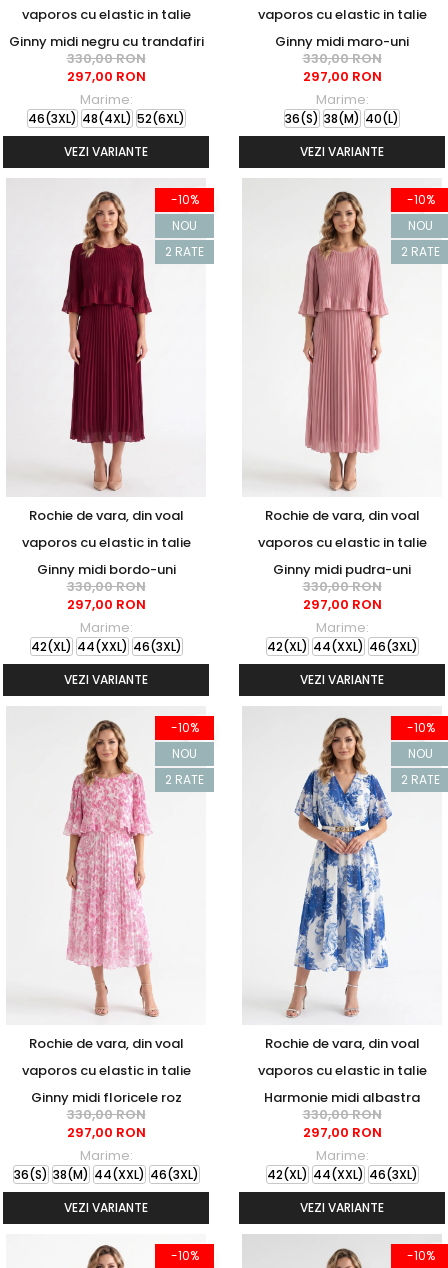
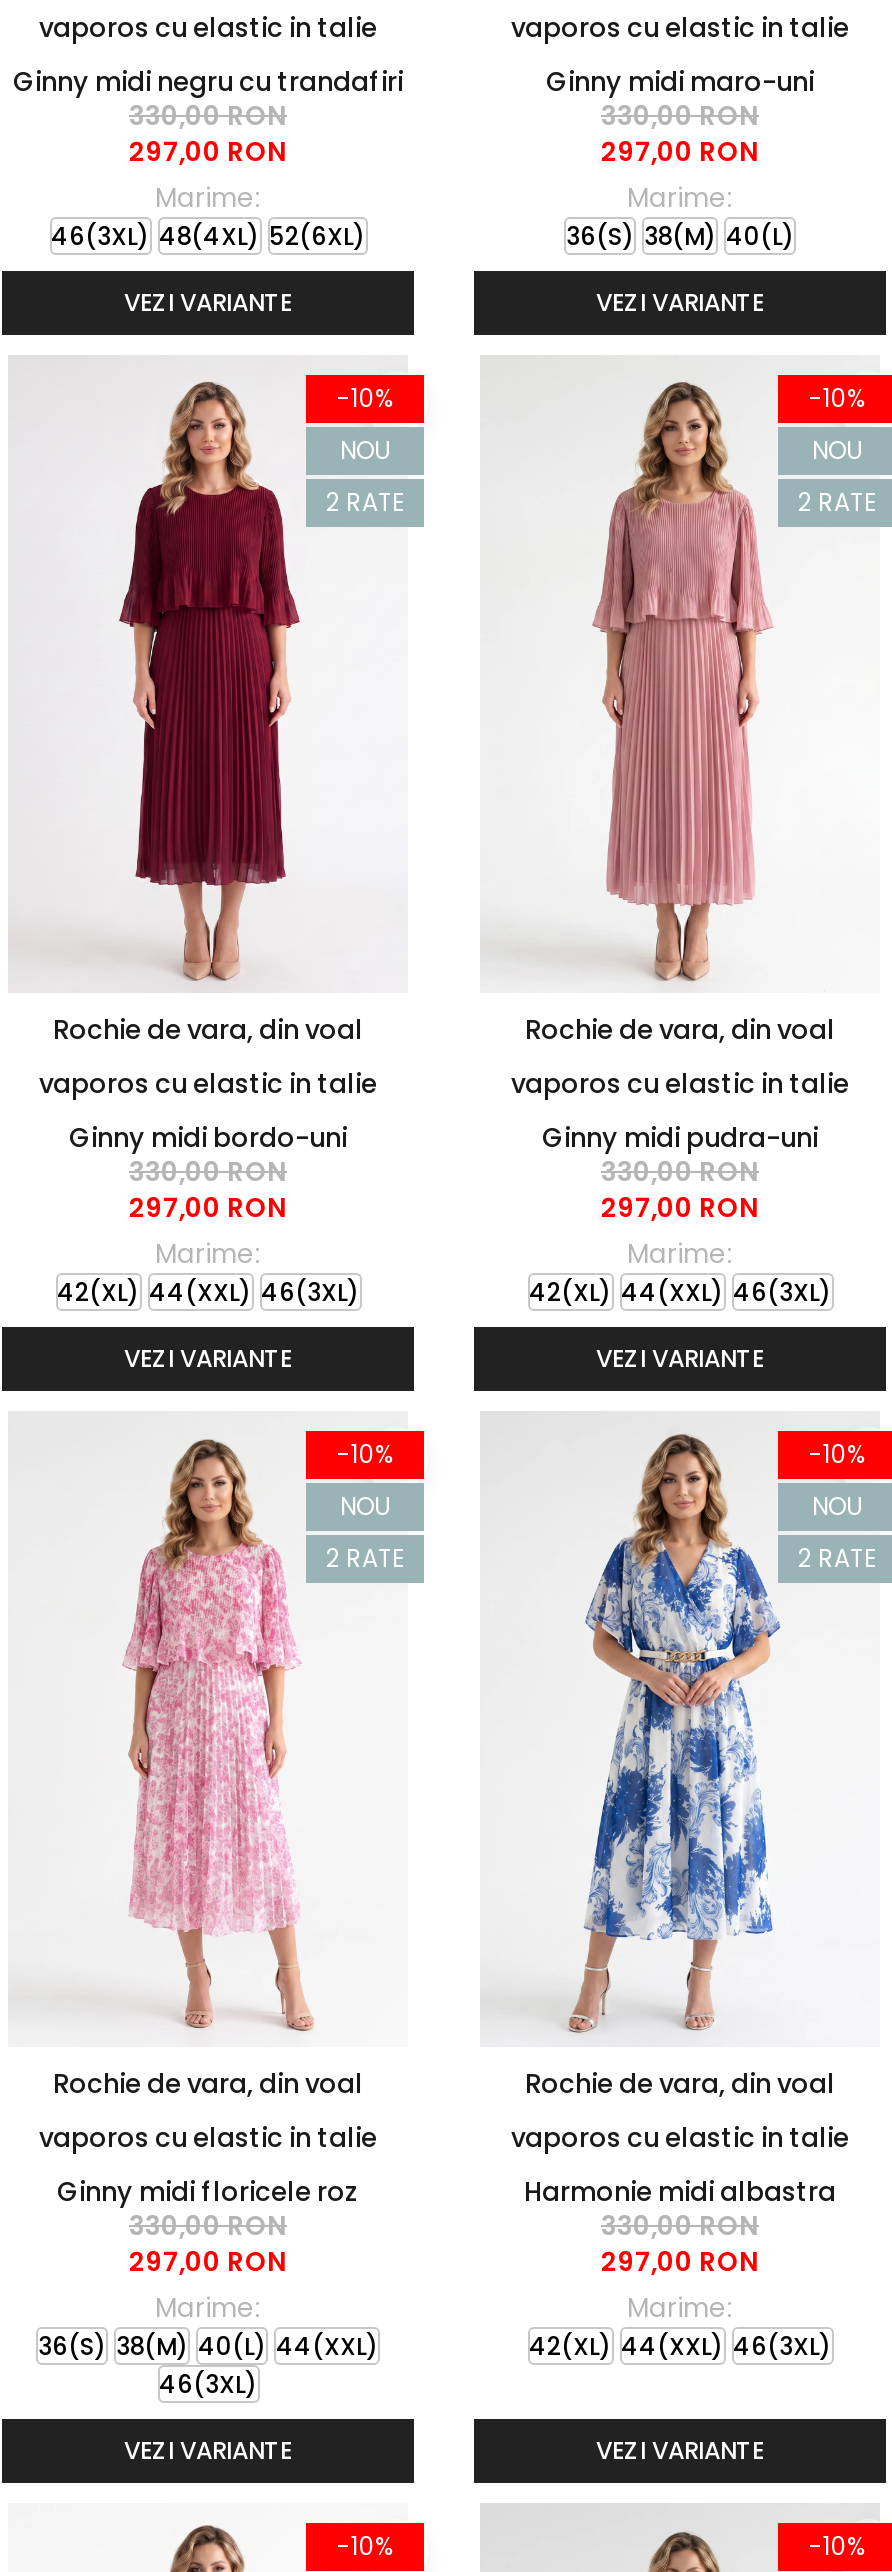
[13,1165,198,1182] 36(S) 38(M) 44(XXL) 46(3XL) -> [38,2329,378,2401] 36(S) 38(M) 40(L) 44(XXL) | 46(3XL)

